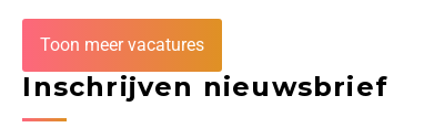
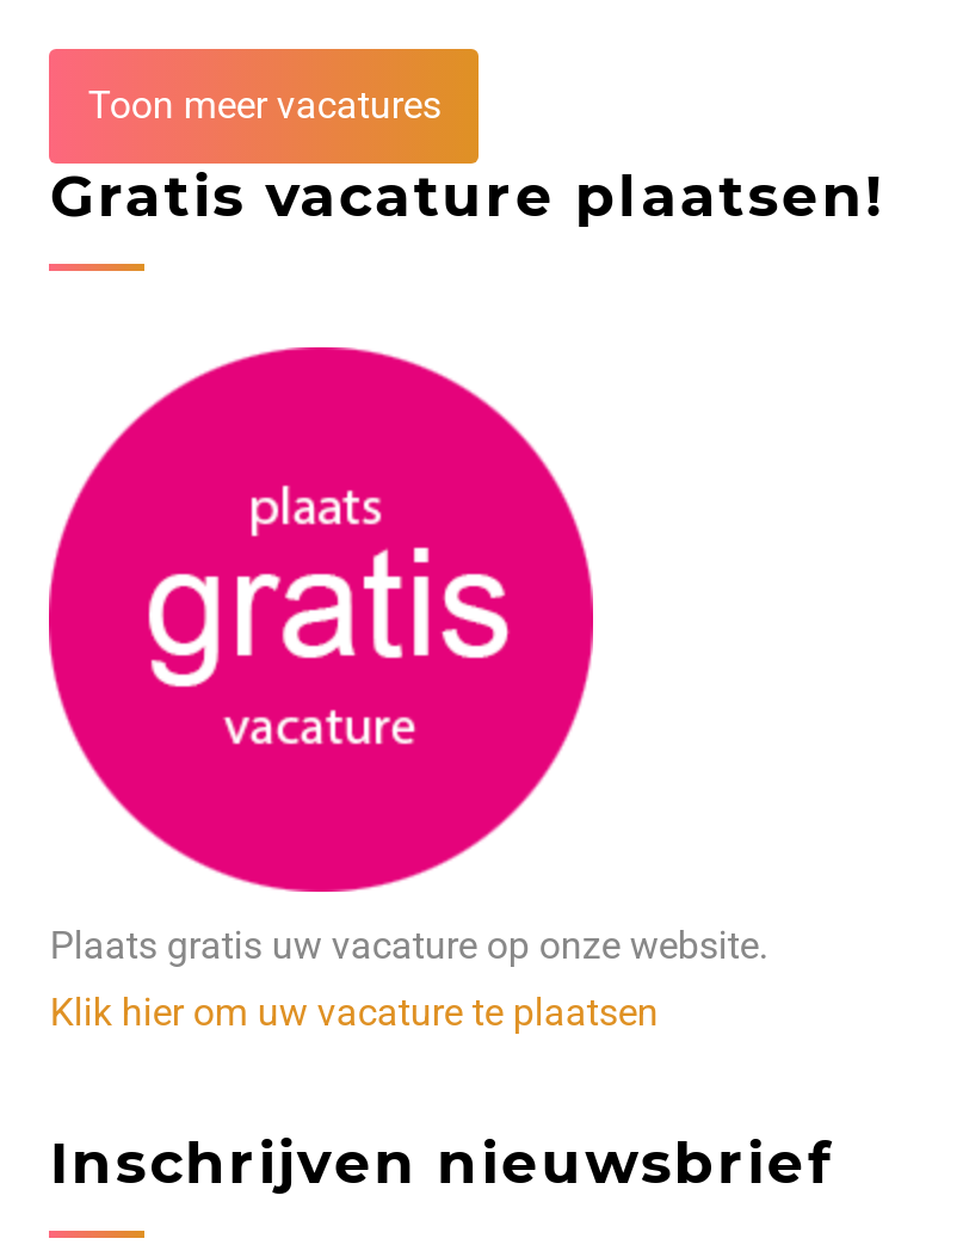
none -> [47,344,768,1035] [image] | Plaats gratis uw vacature op onze website. | Klik hier om uw vacature te plaatsen
none -> [50,162,885,231] Gratis vacature plaatsen!

